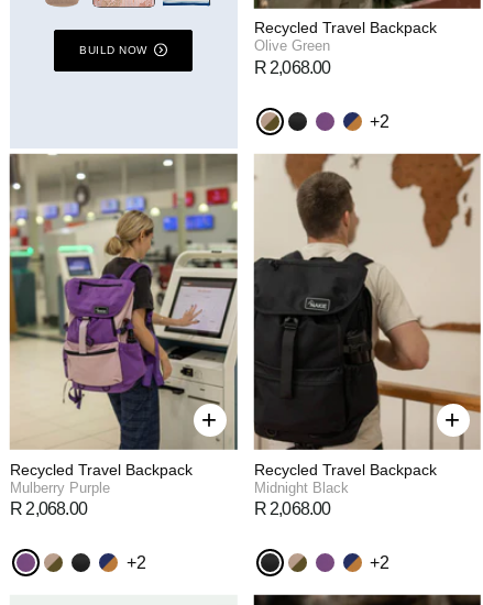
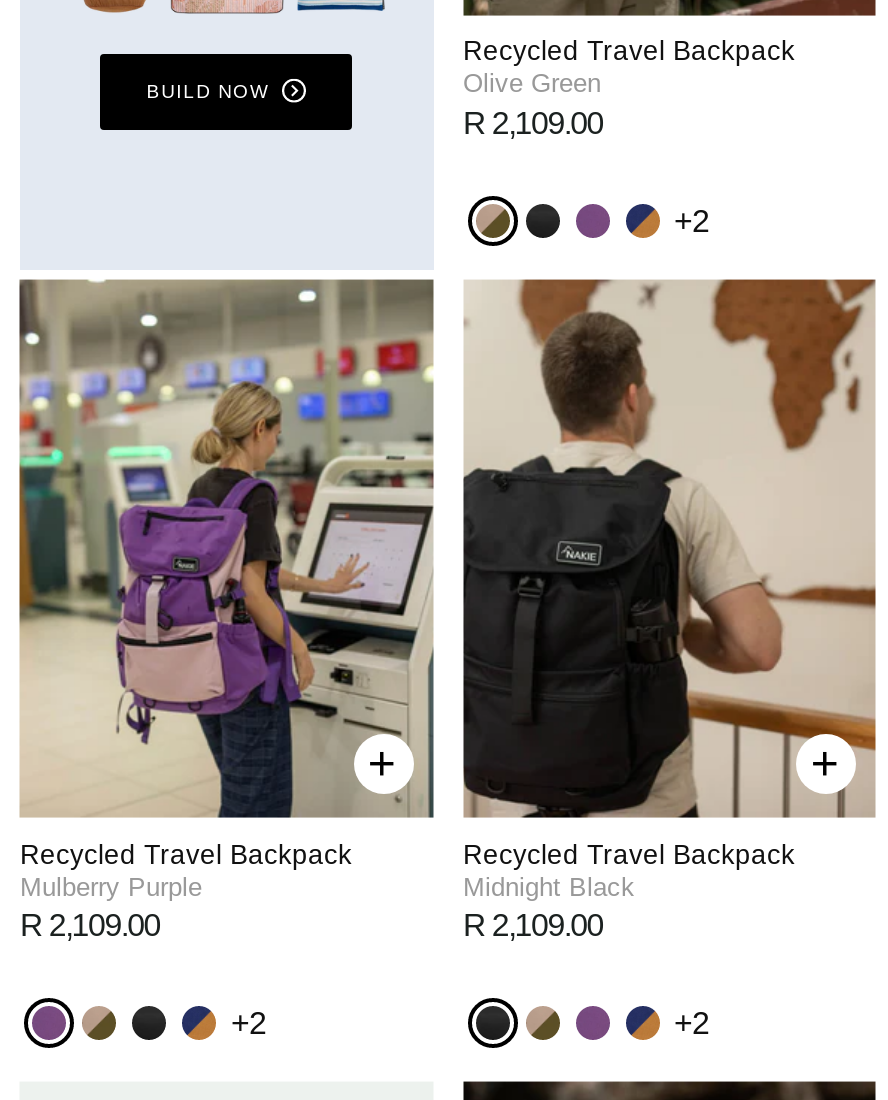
[254,59,331,77] R 2,068.00 -> [463,106,603,140] R 2,109.00
[10,500,87,518] R 2,068.00 -> [20,909,160,943] R 2,109.00
[254,500,331,518] R 2,068.00 -> [463,909,603,943] R 2,109.00

